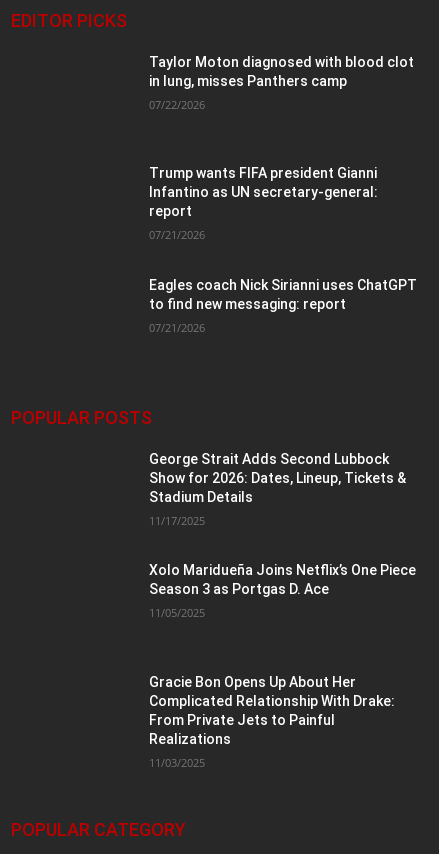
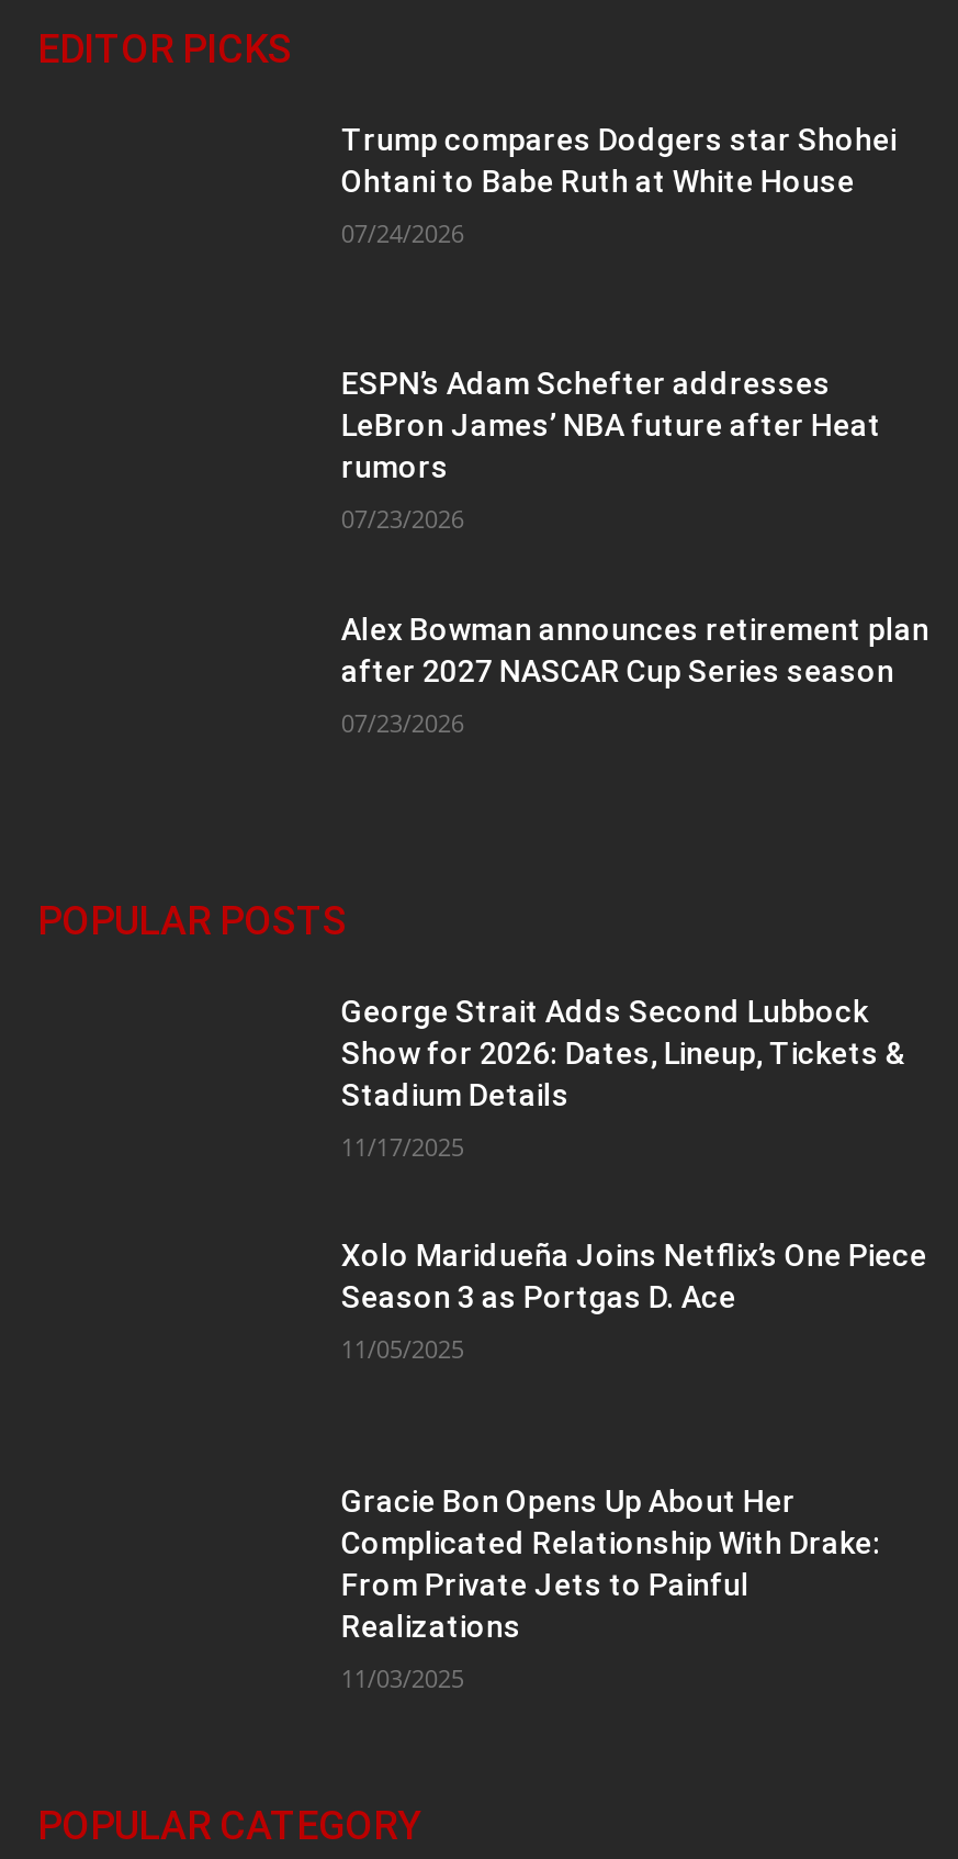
[149,54,414,89] Taylor Moton diagnosed with blood clot | in lung, misses Panthers camp -> [341,121,896,198] Trump compares Dodgers star Shohei | Ohtani to Babe Ruth at White House
[149,97,205,112] 07/22/2026 -> [341,216,464,249] 07/24/2026
[149,165,378,219] Trump wants FIFA president Gianni | Infantino as UN secretary-general: | report -> [341,367,881,485] ESPN’s Adam Schefter addresses | LeBron James’ NBA future after Heat | rumors
[149,227,205,242] 07/21/2026 -> [341,503,464,536] 07/23/2026
[149,277,417,312] Eagles coach Nick Sirianni uses ChatGPT | to find new messaging: report -> [341,612,929,688] Alex Bowman announces retirement plan | after 2027 NASCAR Cup Series season
[149,320,205,335] 07/21/2026 -> [341,706,464,739] 07/23/2026

